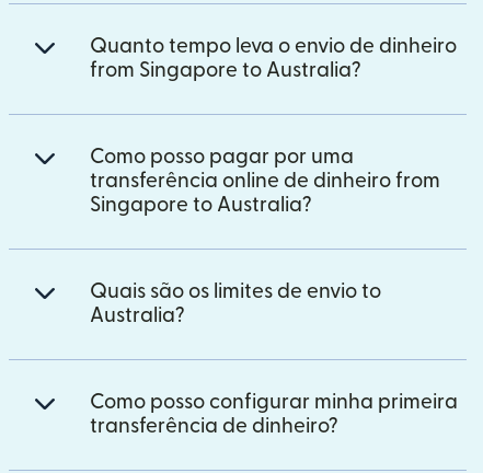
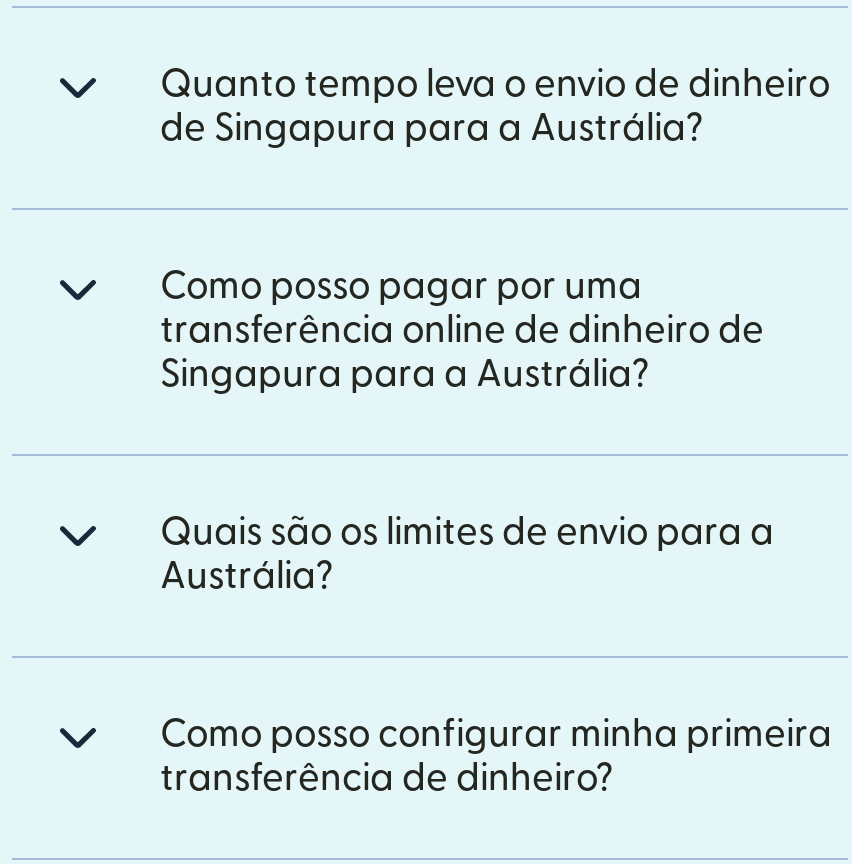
[90,61,361,81] from Singapore to Australia? -> [160,111,704,149] de Singapura para a Austrália?
[90,171,440,216] transferência online de dinheiro from | Singapore to Australia? -> [160,313,764,395] transferência online de dinheiro de | Singapura para a Austrália?
[90,282,381,327] Quais são os limites de envio to | Australia? -> [160,515,774,597] Quais são os limites de envio para a | Austrália?

